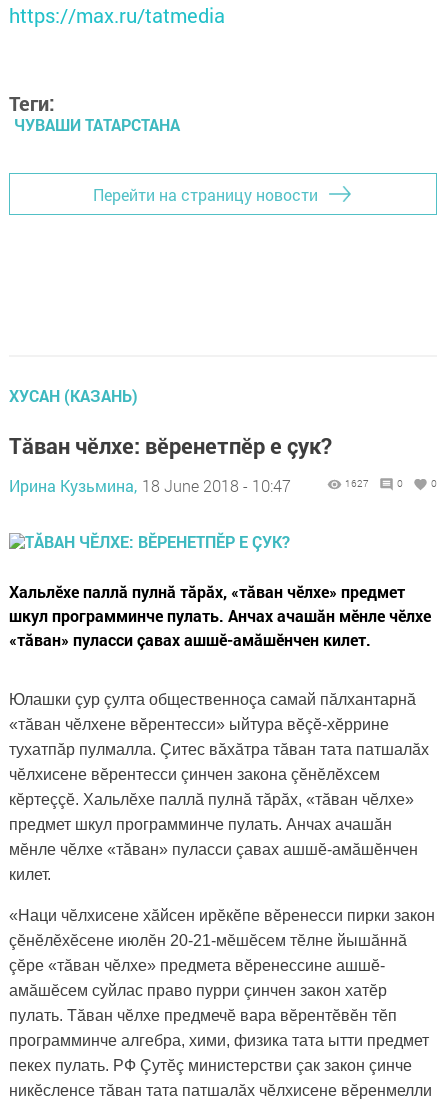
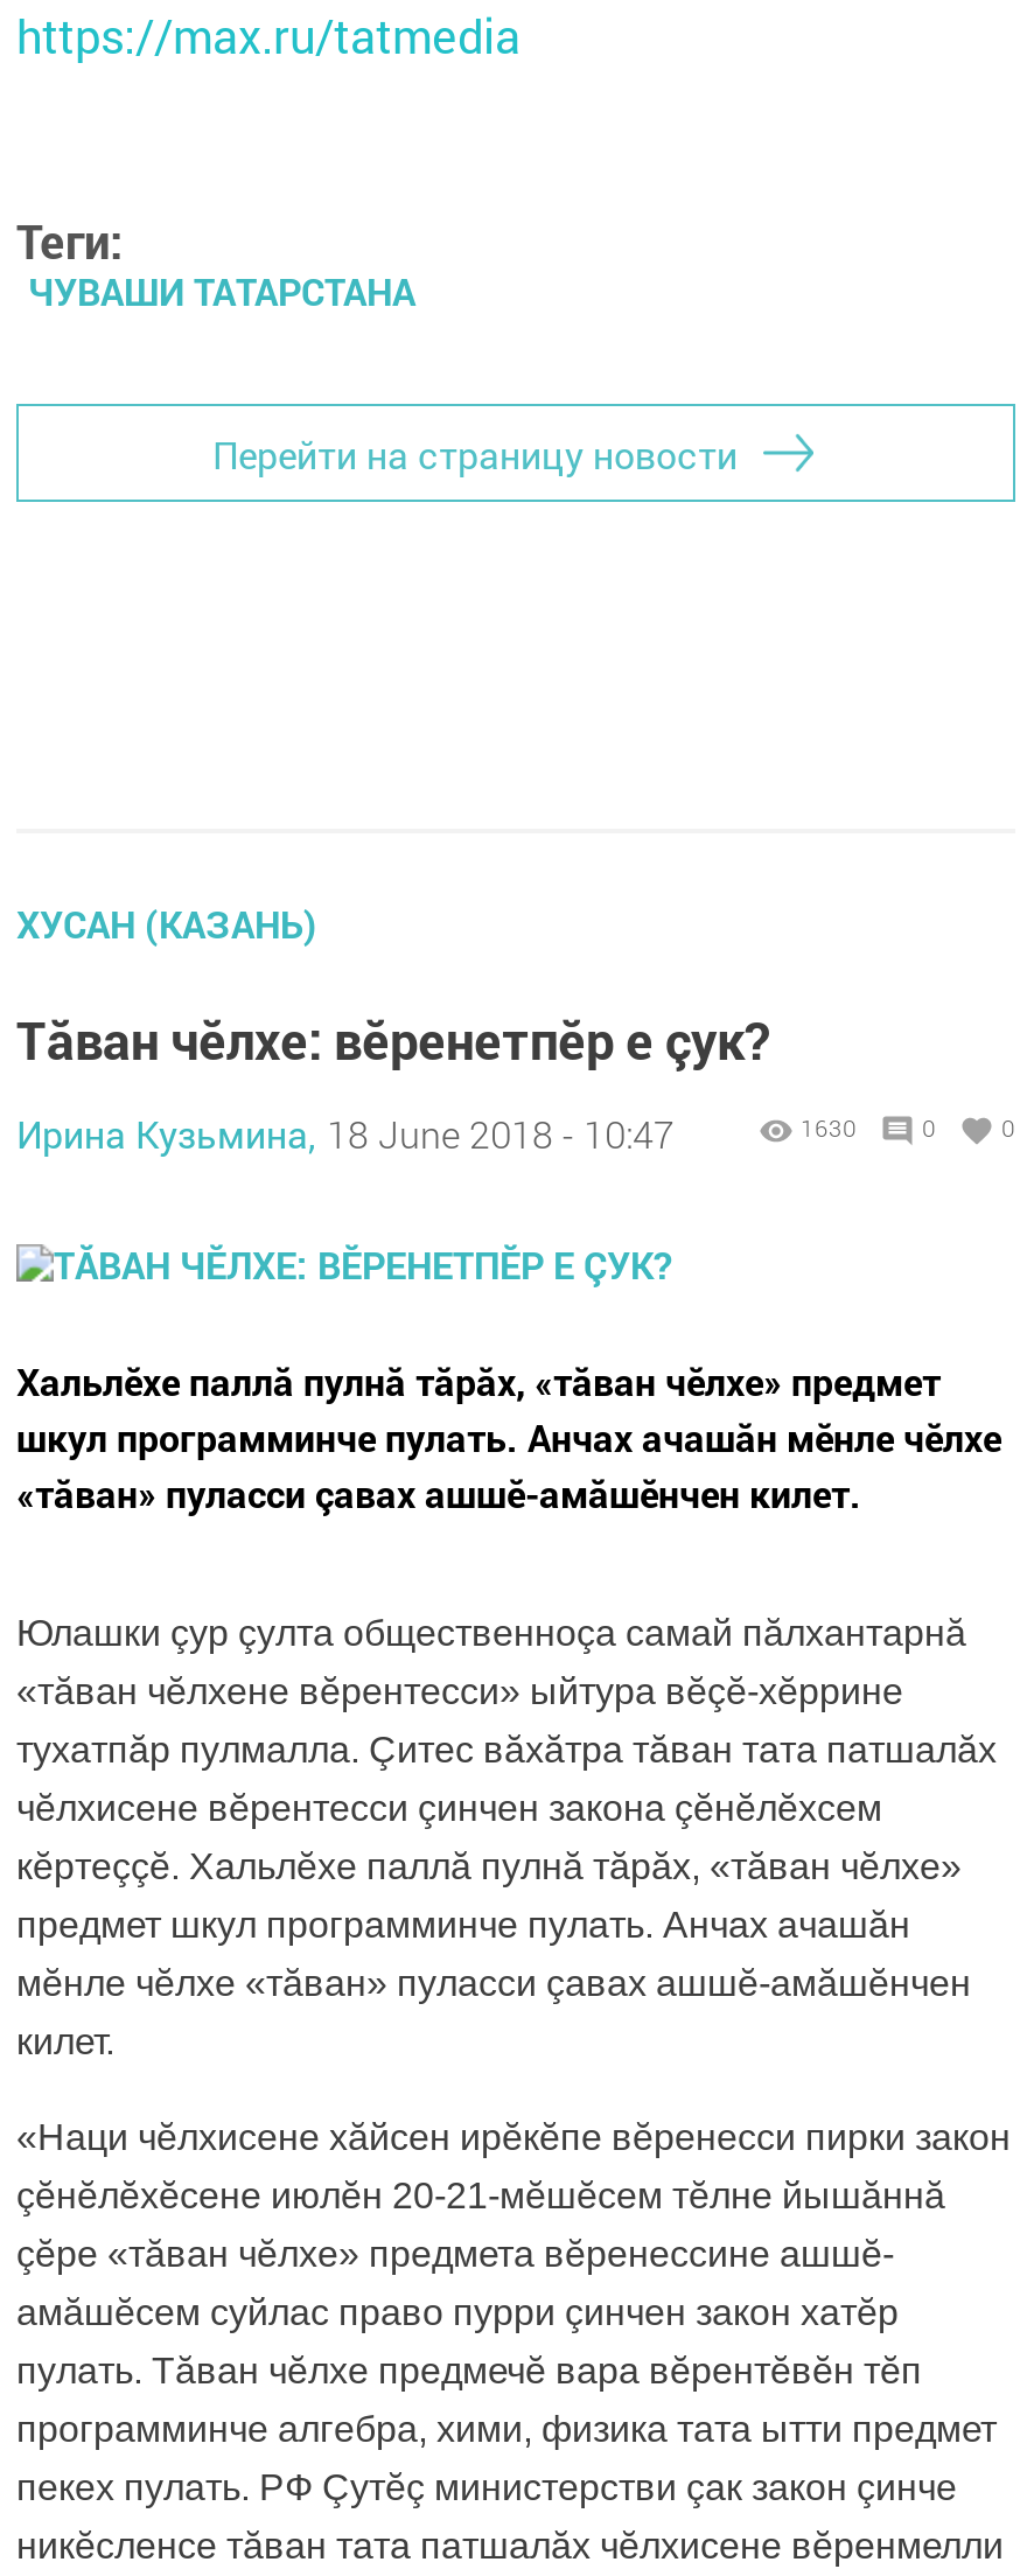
[345,477,369,490] 1627 -> [801,1114,857,1145] 1630

